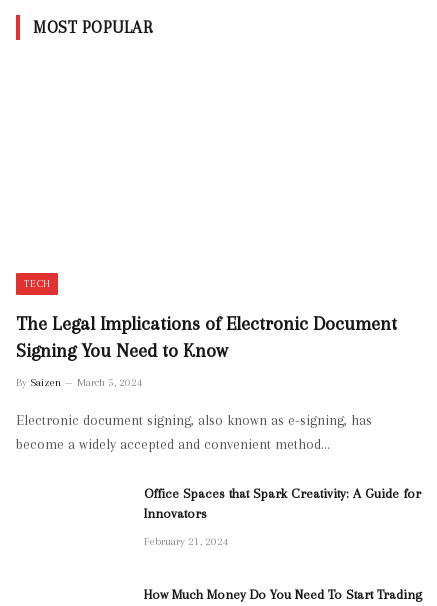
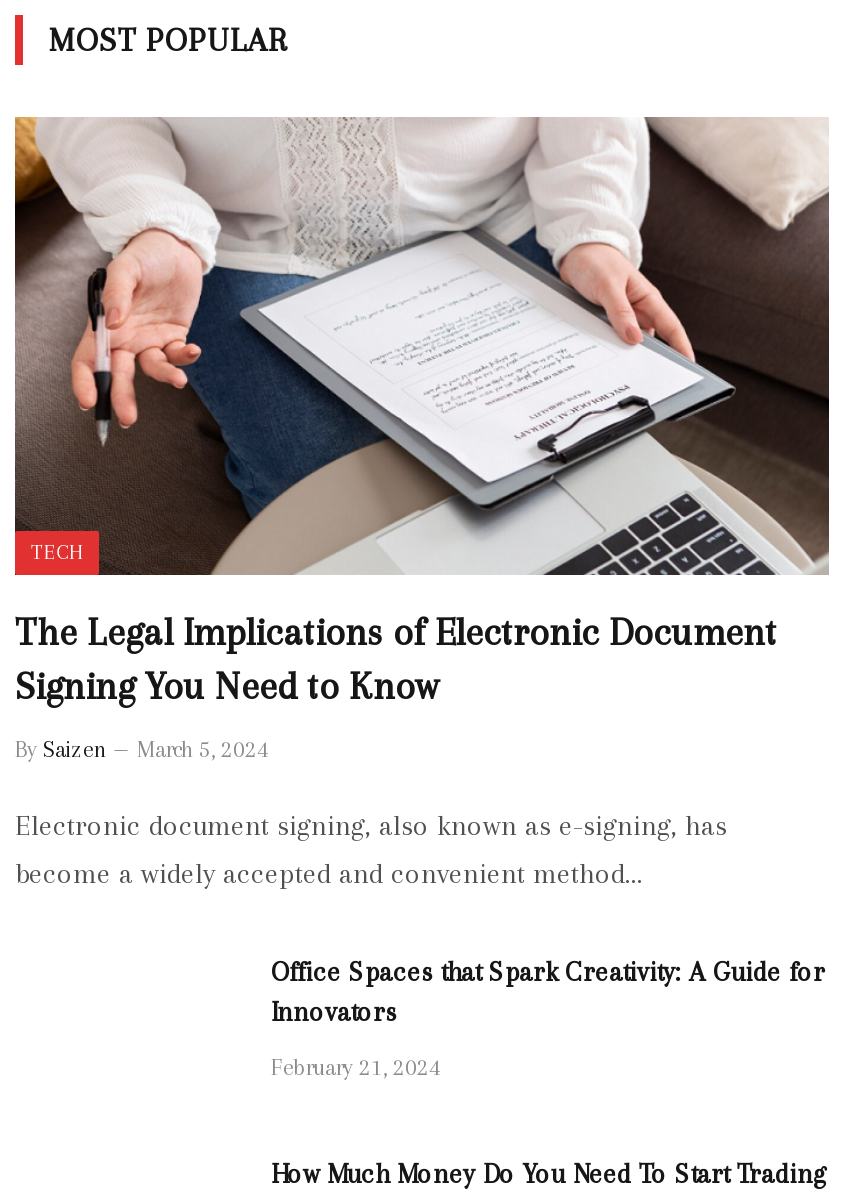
none -> [13,115,831,577] [image]

